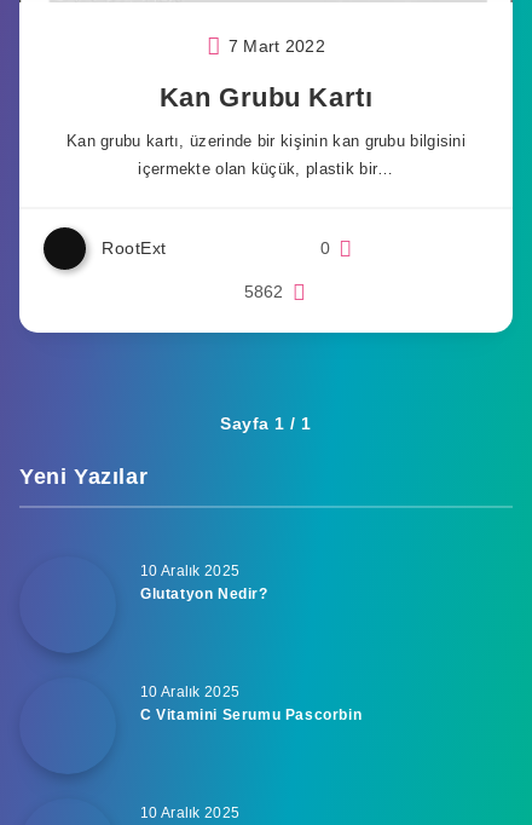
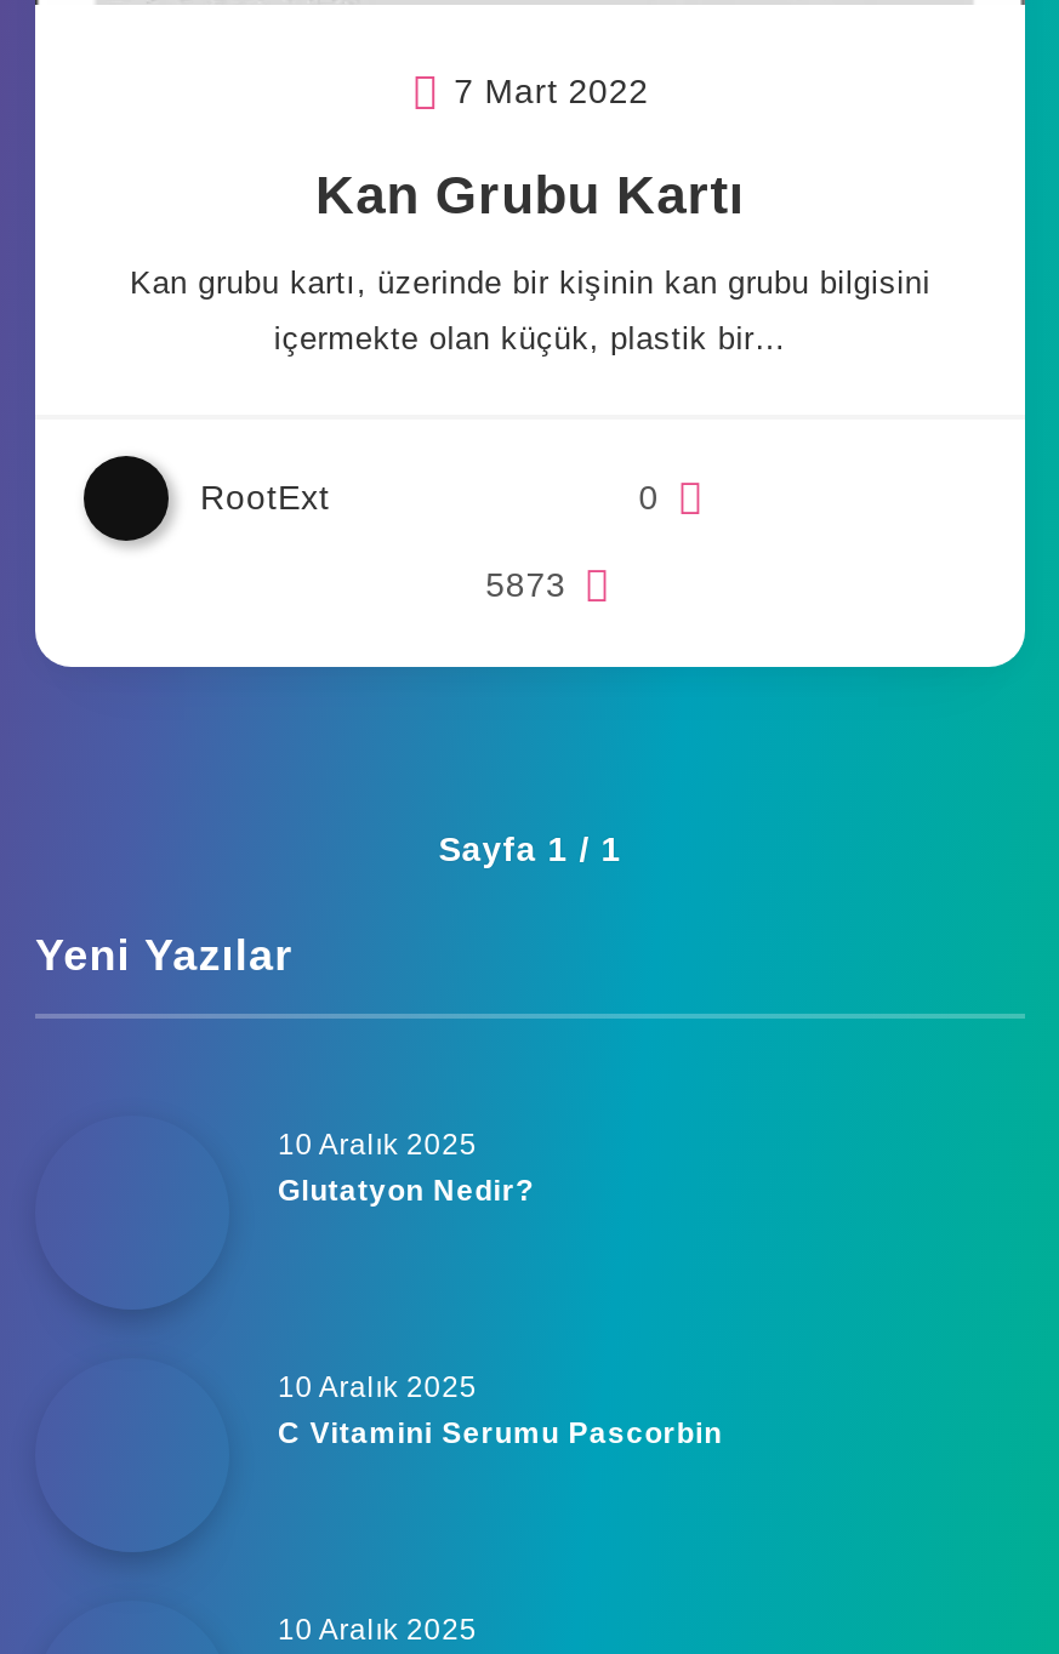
[244,282,289,301] 5862 -> [485,565,576,604] 5873

